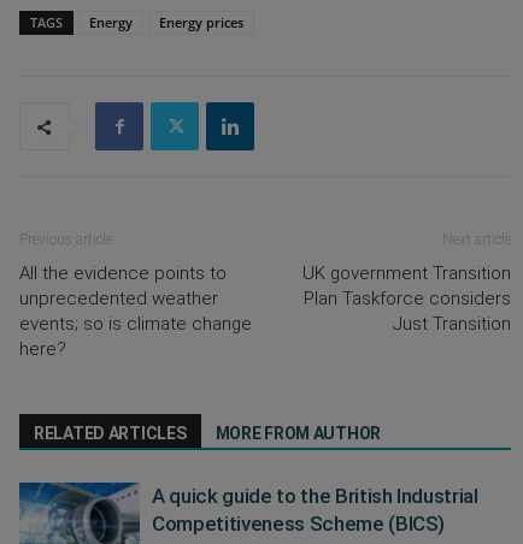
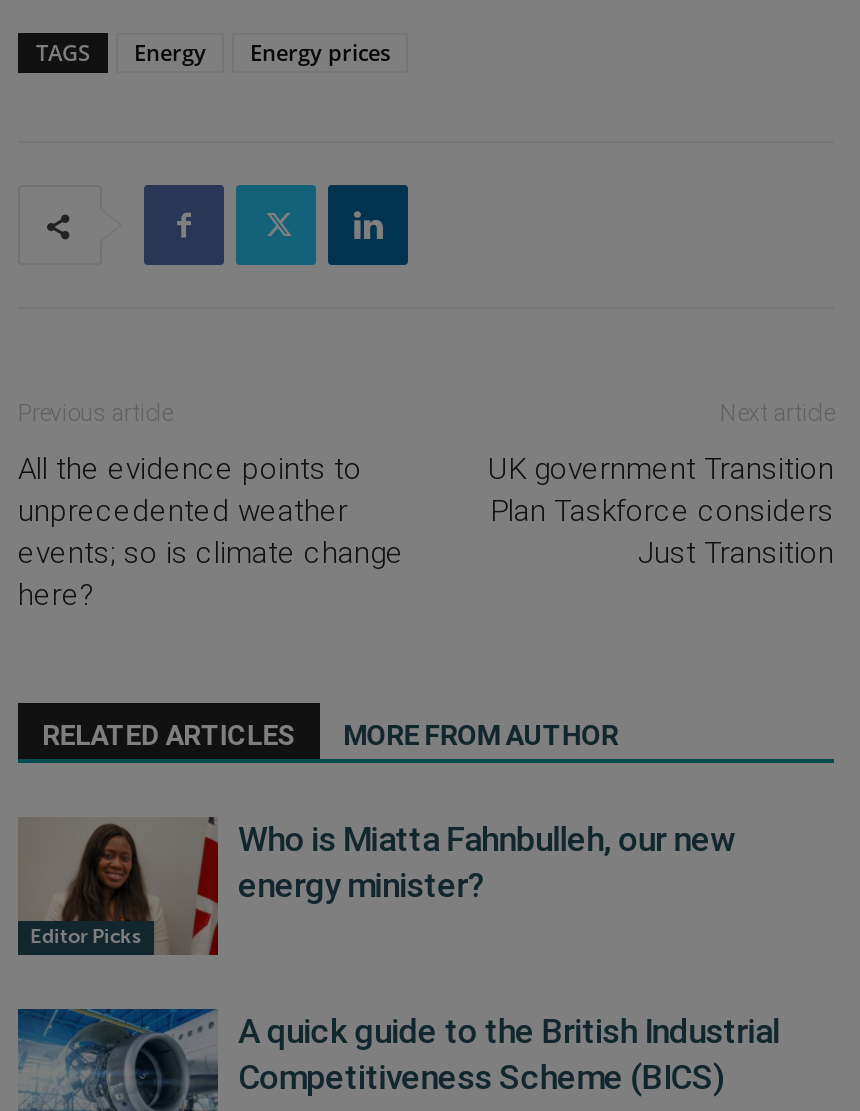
none -> [18,817,220,957] [image] | Editor Picks
none -> [238,819,736,905] Who is Miatta Fahnbulleh, our new | energy minister?

